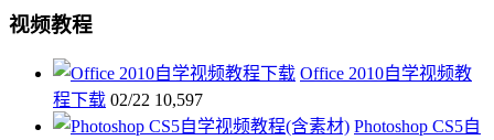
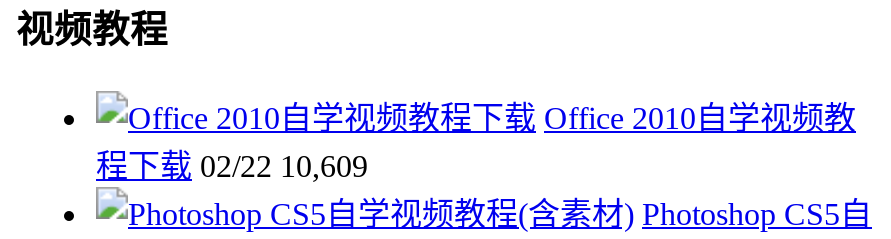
[53,90,203,109] 程下载 02/22 10,597 -> [96,149,368,183] 程下载 02/22 10,609

